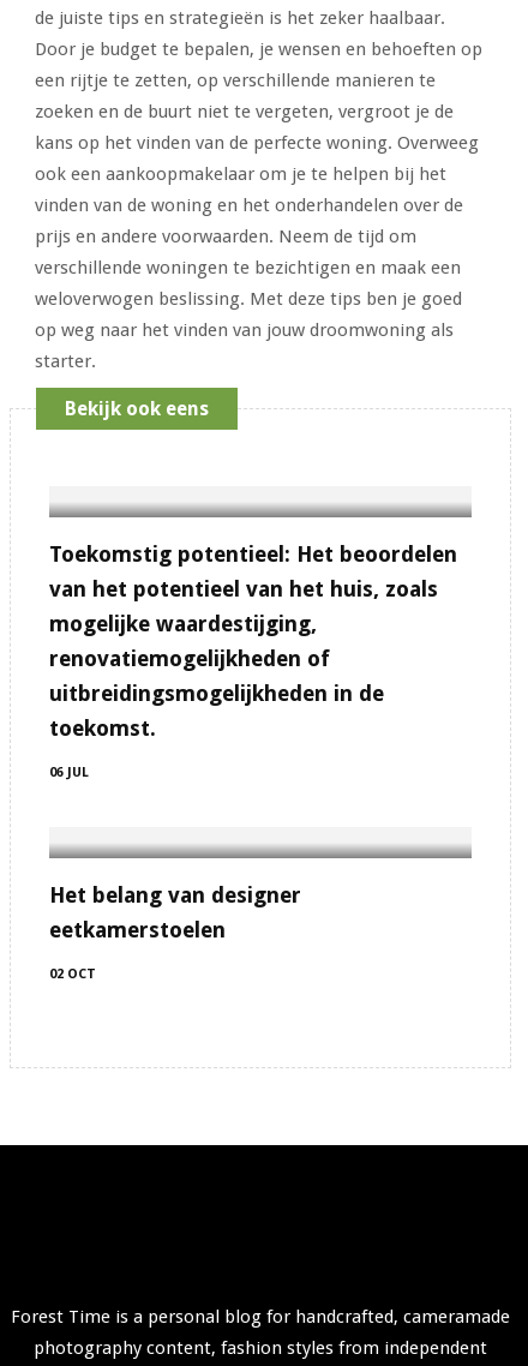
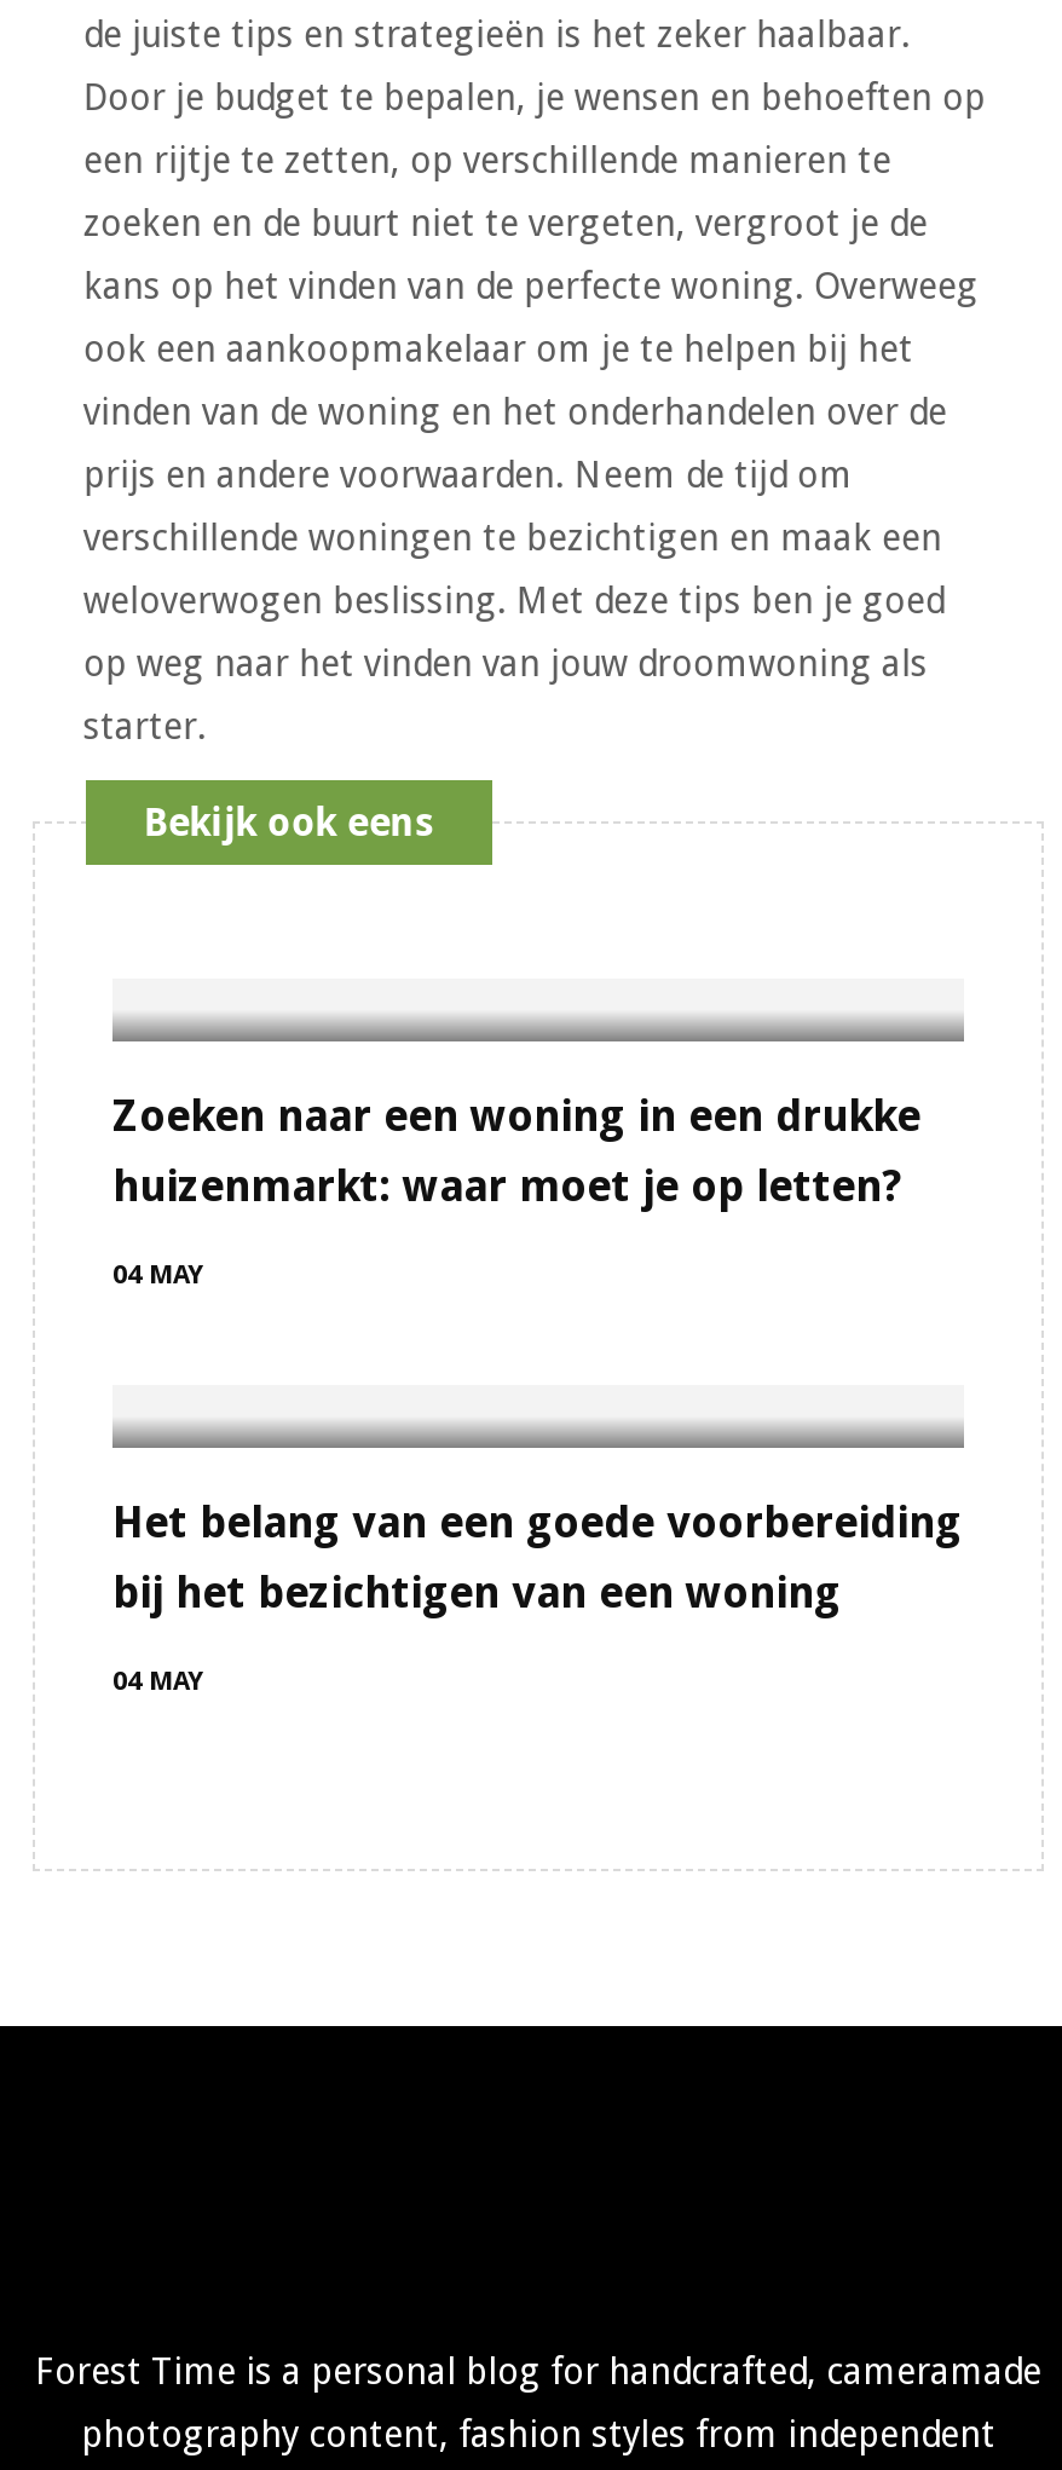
[49,542,457,741] Toekomstig potentieel: Het beoordelen | van het potentieel van het huis, zoals | mogelijke waardestijging, | renovatiemogelijkheden of | uitbreidingsmogelijkheden in de | toekomst. -> [112,1090,920,1211] Zoeken naar een woning in een drukke | huizenmarkt: waar moet je op letten?
[49,765,89,780] 06 JUL -> [112,1260,202,1291] 04 MAY
[49,882,301,943] Het belang van designer | eetkamerstoelen -> [112,1497,962,1618] Het belang van een goede voorbereiding | bij het bezichtigen van een woning
[49,967,96,982] 02 OCT -> [112,1666,202,1698] 04 MAY

